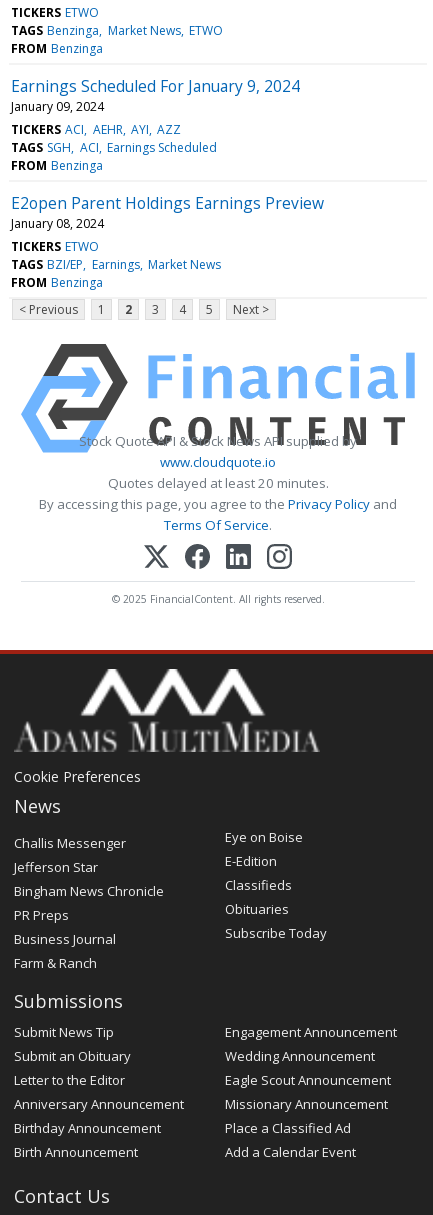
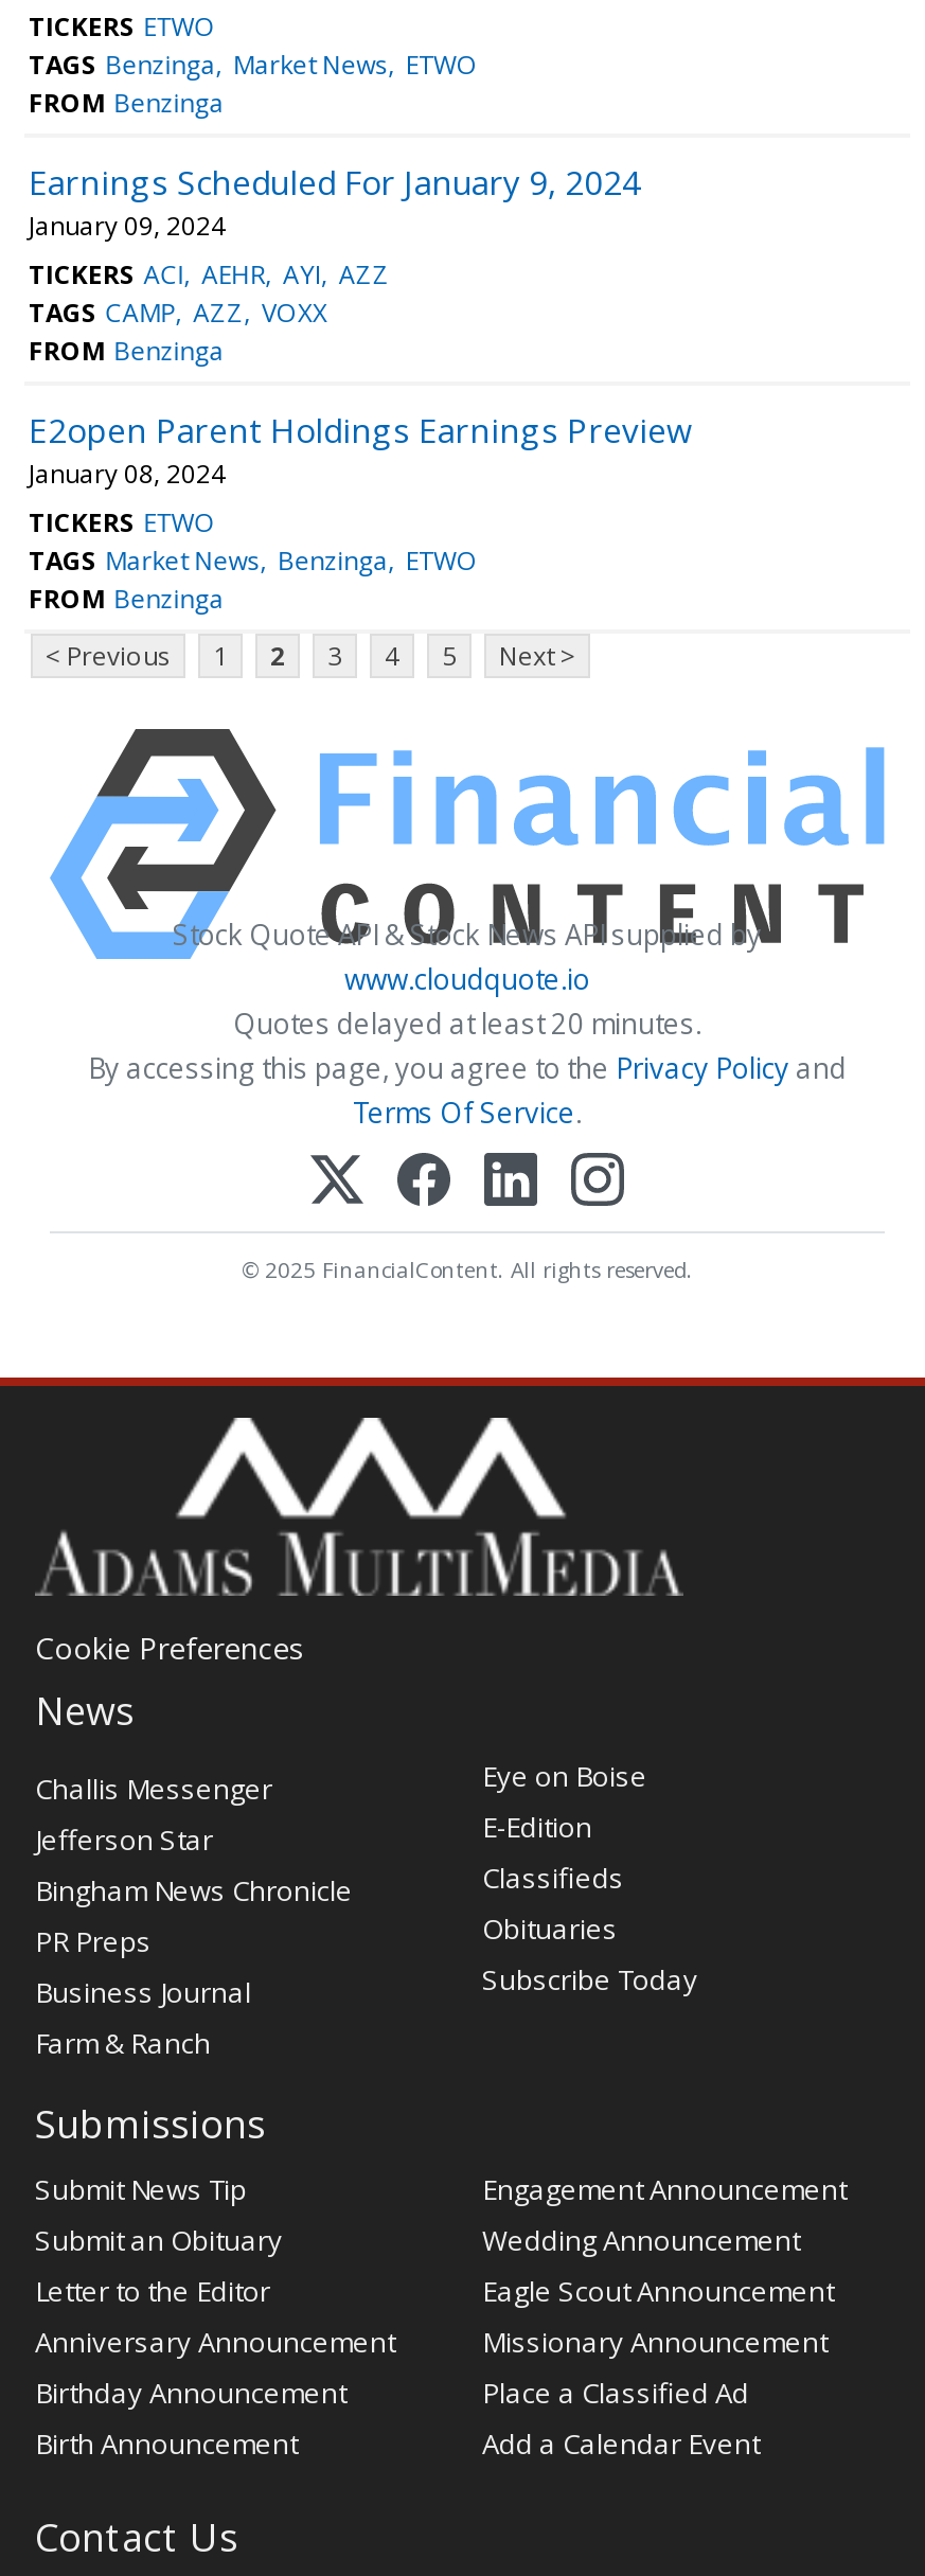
[11,139,217,156] TAGS SGH ACI Earnings Scheduled -> [29,294,327,330] TAGS CAMP AZZ VOXX
[11,256,221,273] TAGS BZI/EP Earnings Market News -> [29,542,478,578] TAGS Market News Benzinga ETWO

